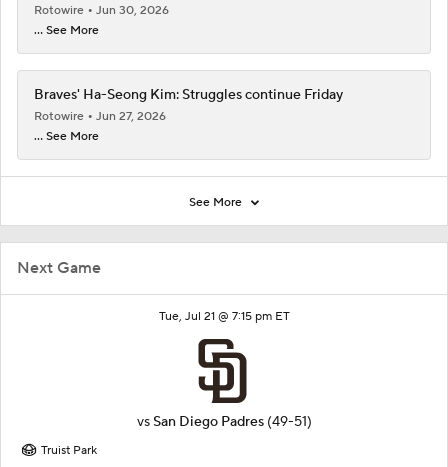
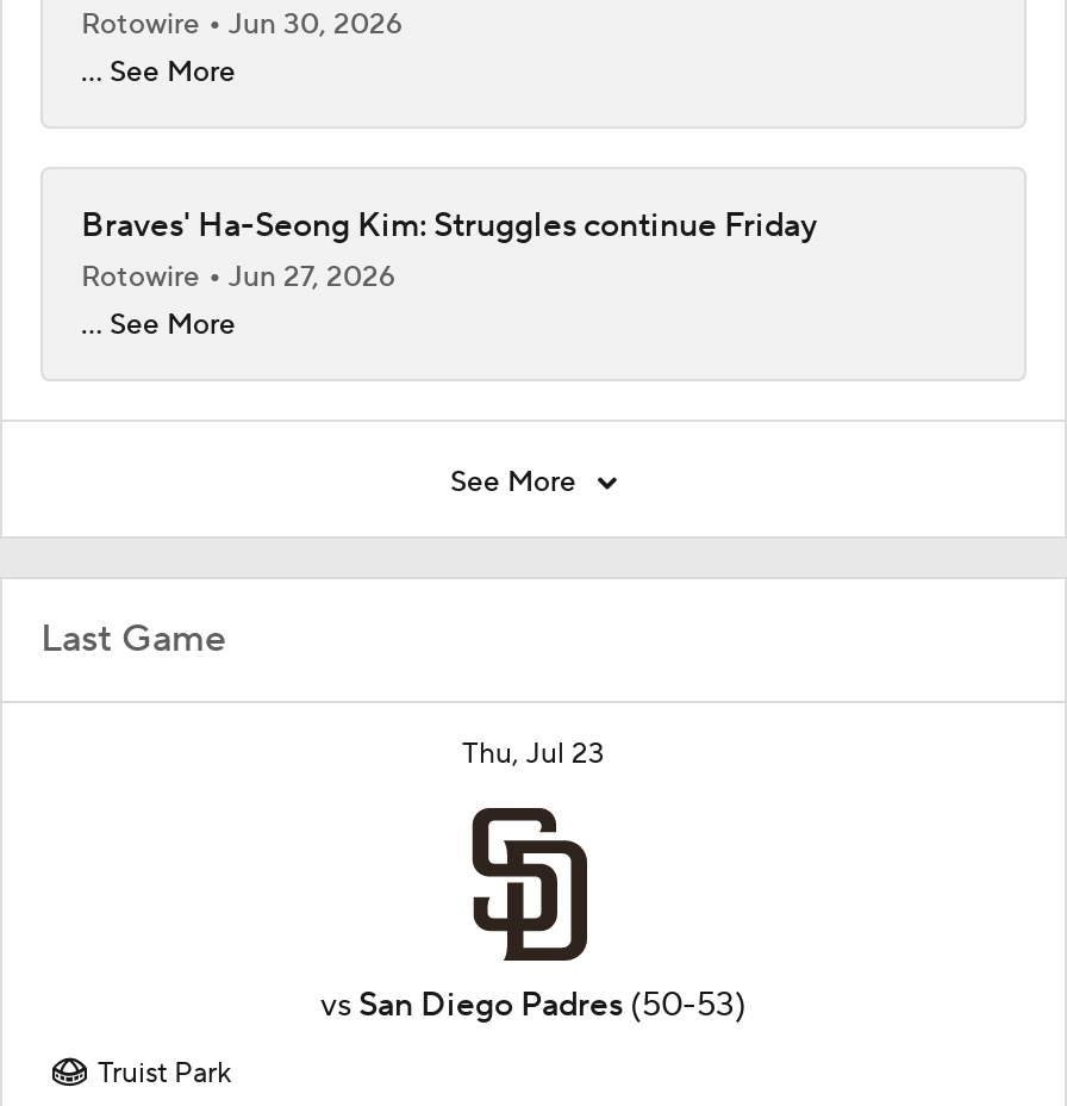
[17,258,101,278] Next Game -> [40,615,226,662] Last Game
[158,309,289,324] Tue, Jul 21 @ 7:15 pm ET -> [462,736,605,772] Thu, Jul 23
[136,413,311,431] vs San Diego Padres (49-51) -> [320,984,747,1027] vs San Diego Padres (50-53)

